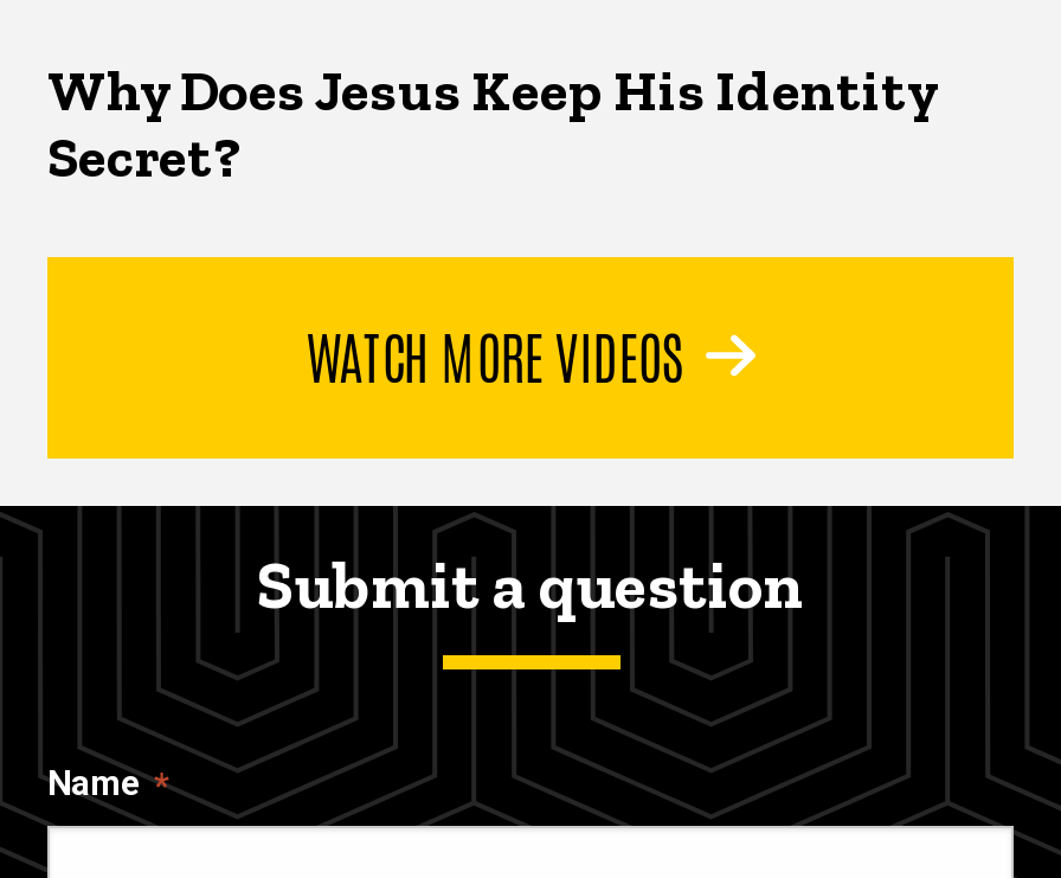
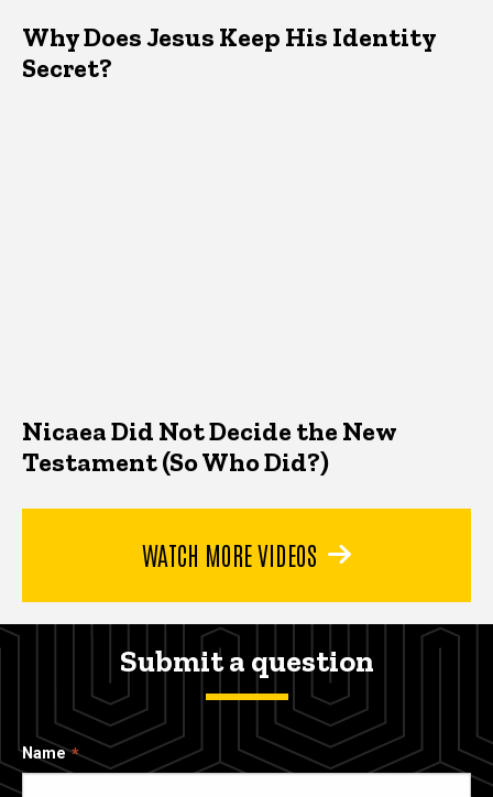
none -> [22,415,396,478] Nicaea Did Not Decide the New | Testament (So Who Did?)

